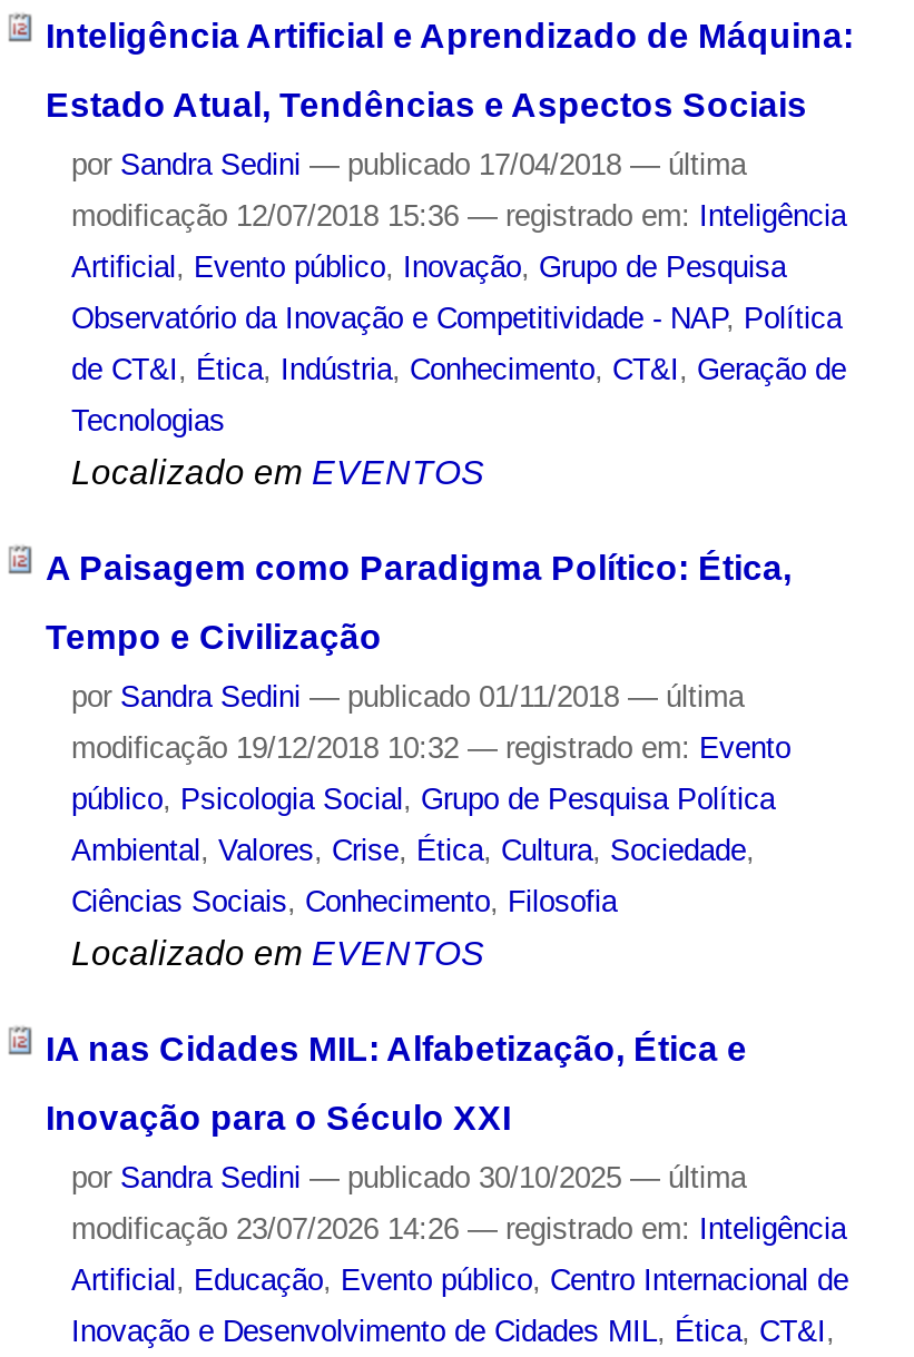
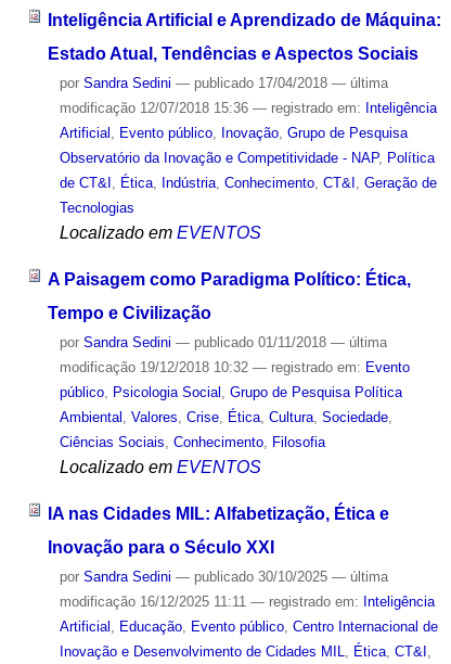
[71,1212,846,1245] modificação 23/07/2026 14:26 — registrado em: Inteligência -> [60,593,435,610] modificação 16/12/2025 11:11 — registrado em: Inteligência

